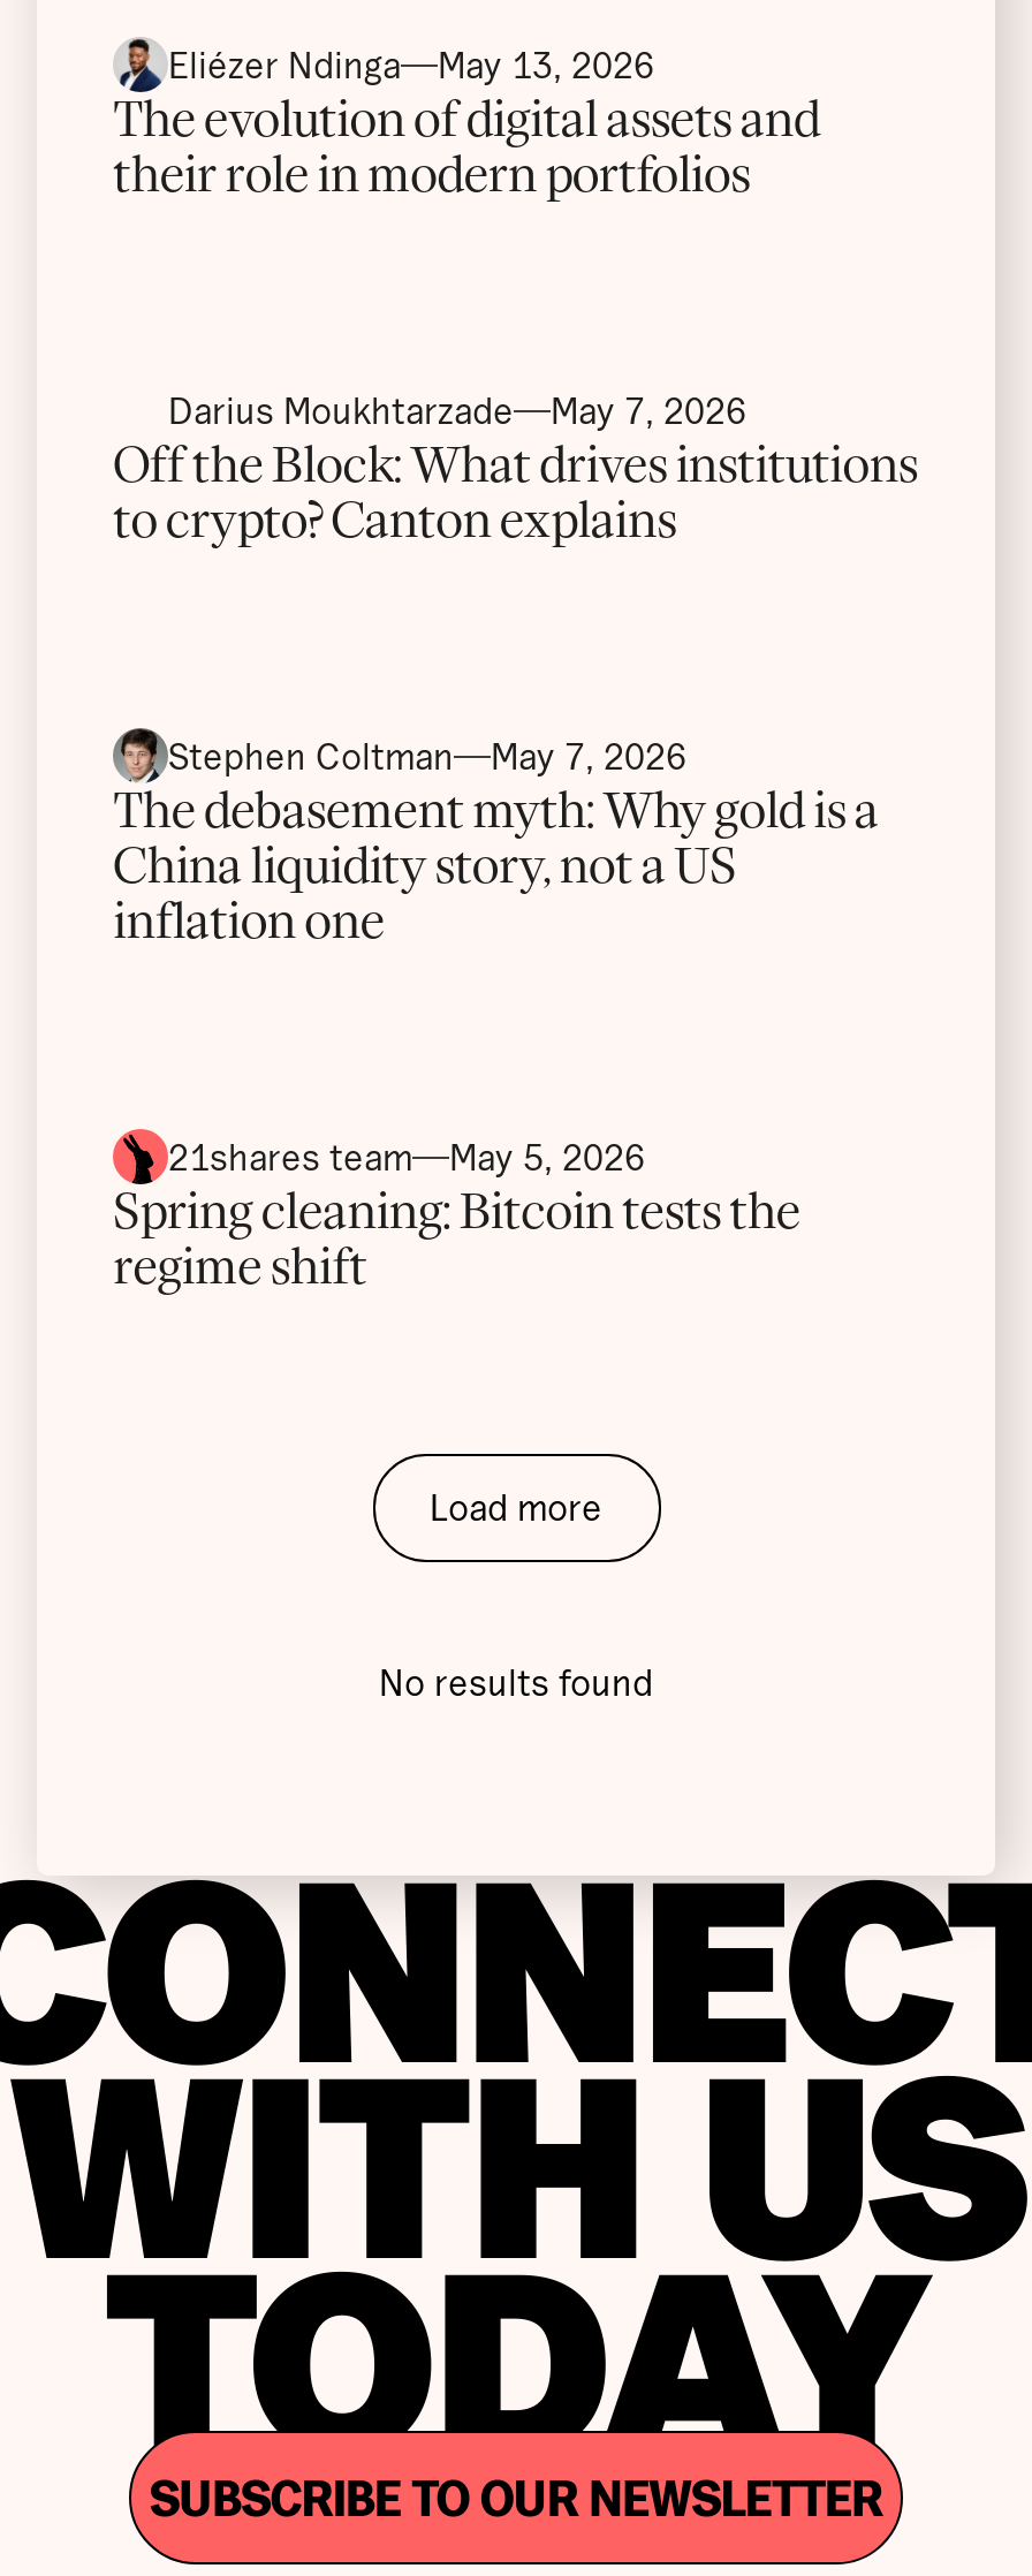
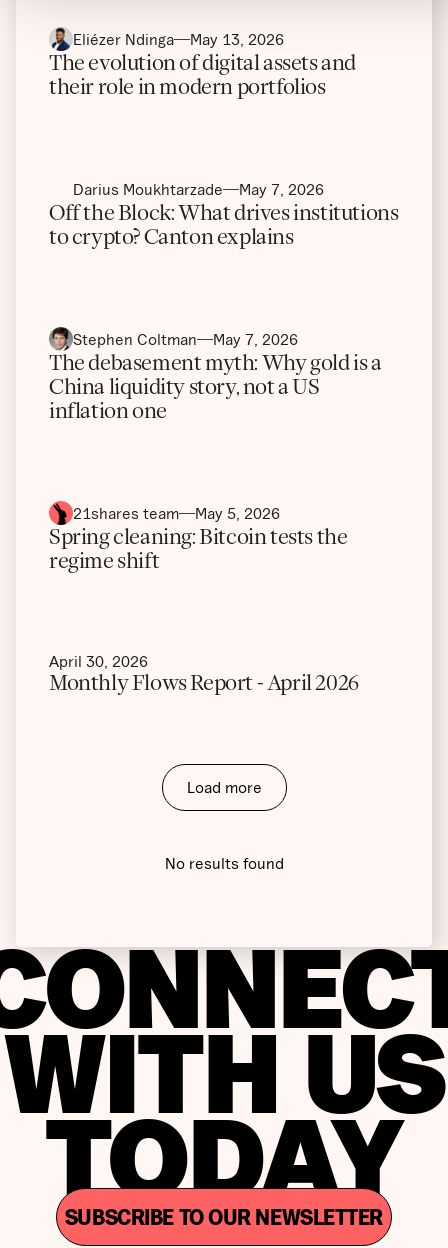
none -> [49,652,359,696] April 30, 2026 | Monthly Flows Report - April 2026

